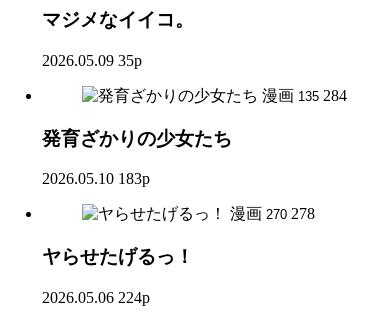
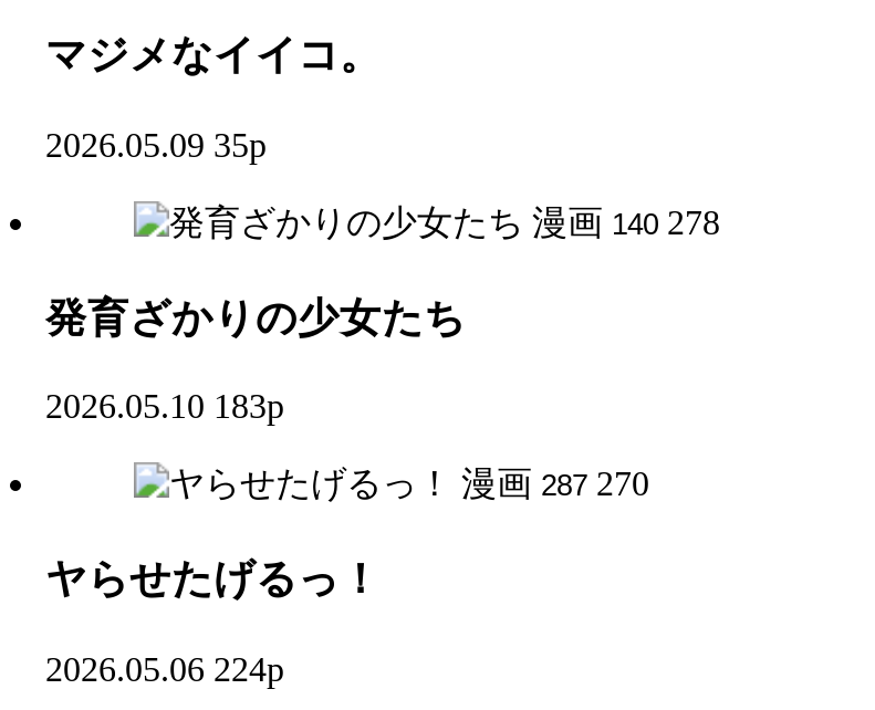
[262,87,347,104] 漫画 135 284 -> [532,203,720,241] 漫画 140 278
[230,205,315,222] 漫画 270 278 -> [461,465,649,503] 漫画 287 270

